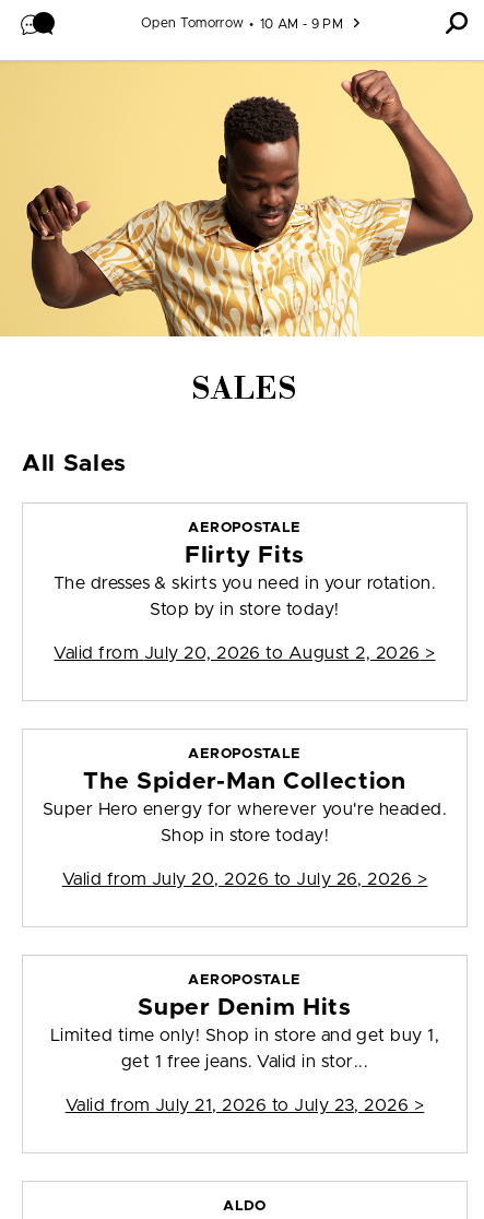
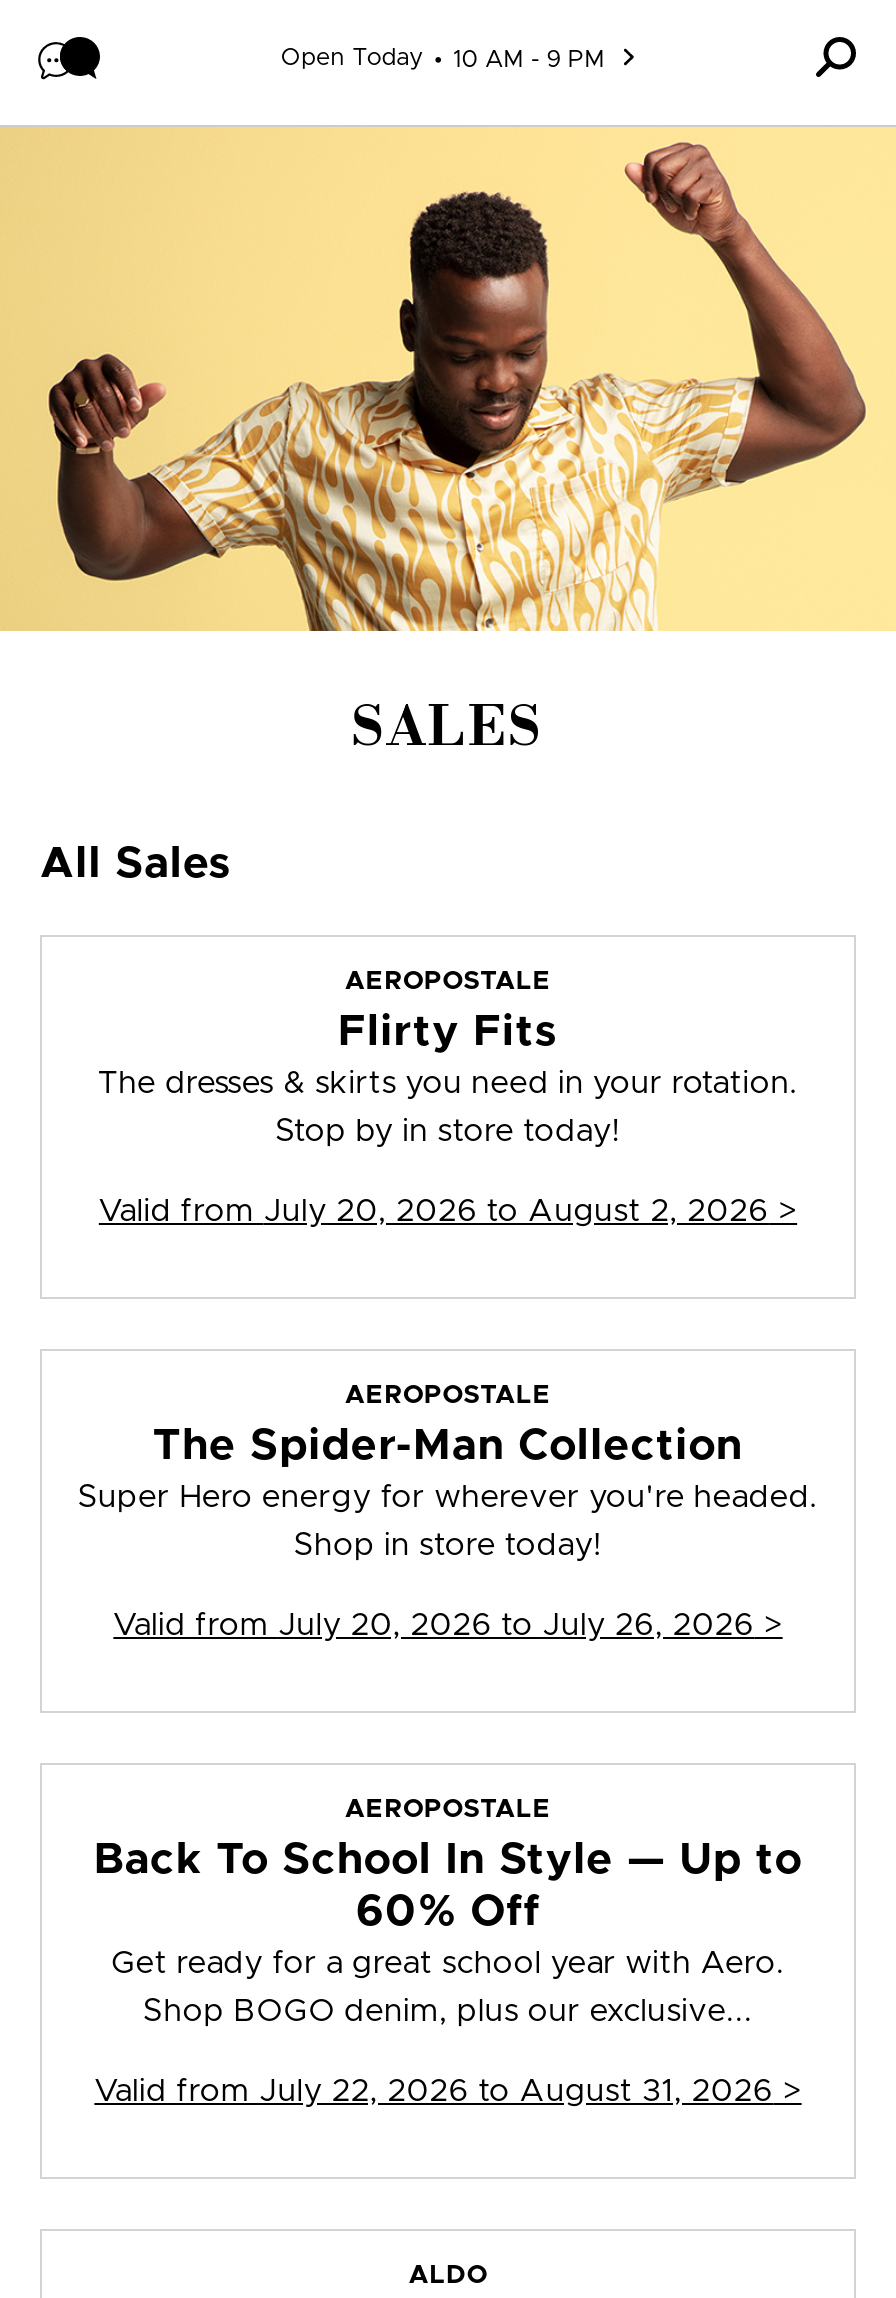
[141,16,244,29] Open Tomorrow -> [281,44,424,68] Open Today
[50,996,440,1044] Super Denim Hits | Limited time only! Shop in store and get buy 1, -> [94,1839,802,1979] Back To School In Style — Up to | 60% Off | Get ready for a great school year with Aero.
[121,1053,368,1071] get 1 free jeans. Valid in stor... -> [143,1995,753,2027] Shop BOGO denim, plus our exclusive...
[65,1097,424,1114] Valid from July 21, 2026 to July 23, 2026 > -> [94,2075,802,2107] Valid from July 22, 2026 to August 31, 2026 >

